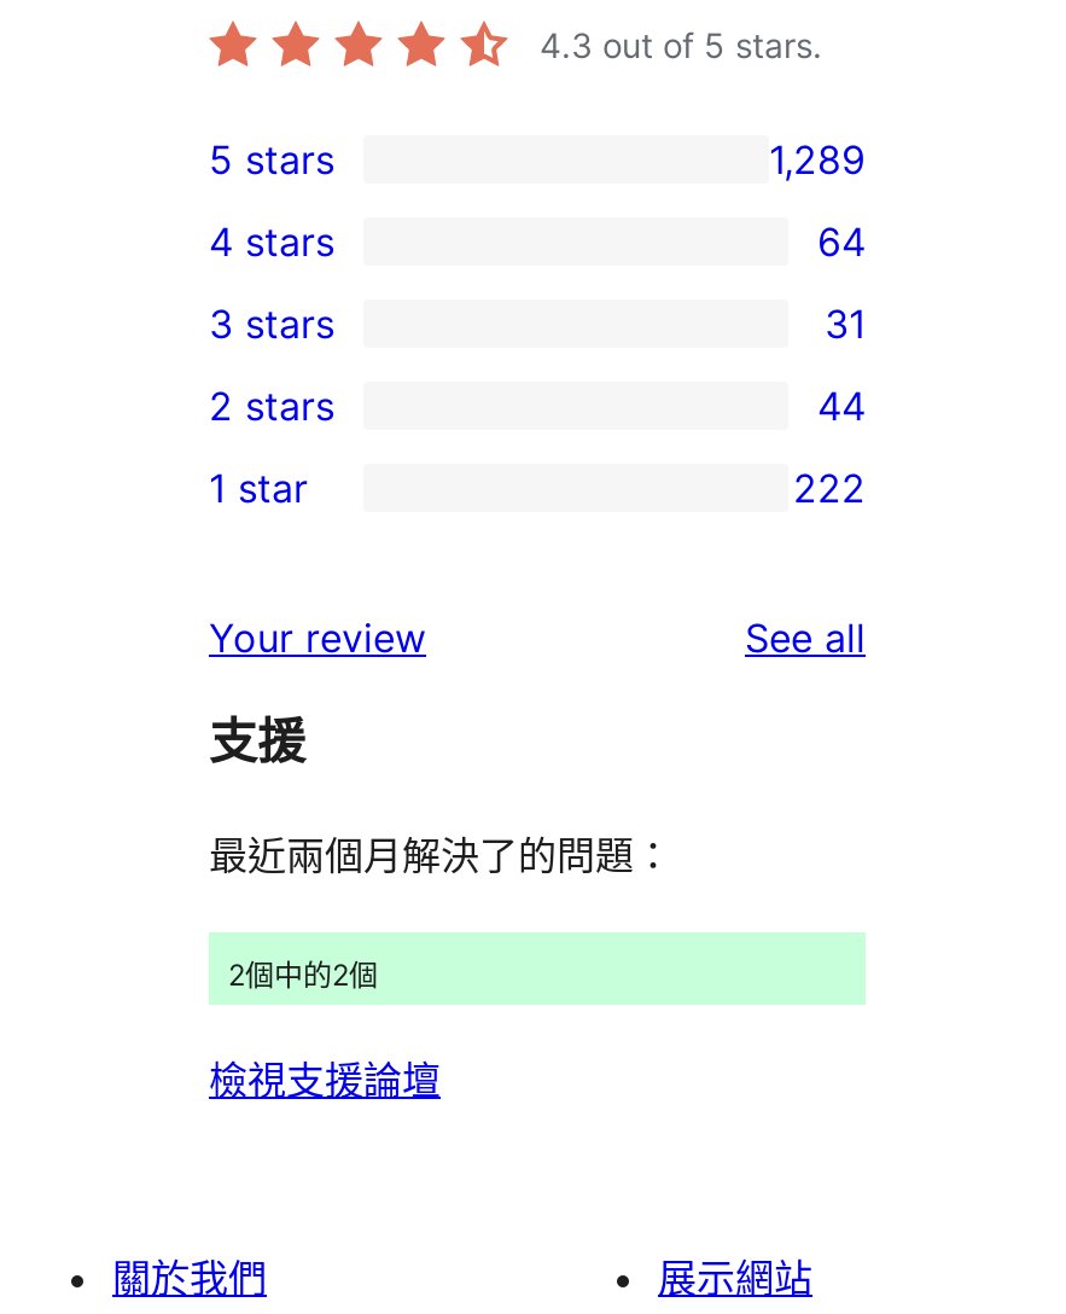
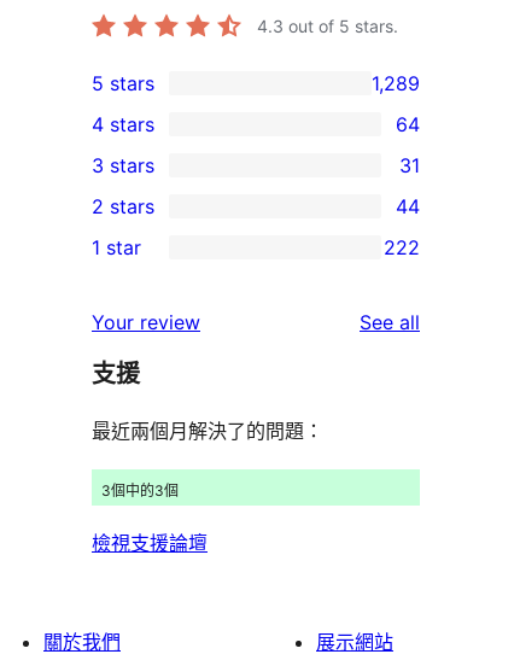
[228,956,378,992] 2個中的2個 -> [101,481,179,499] 3個中的3個

